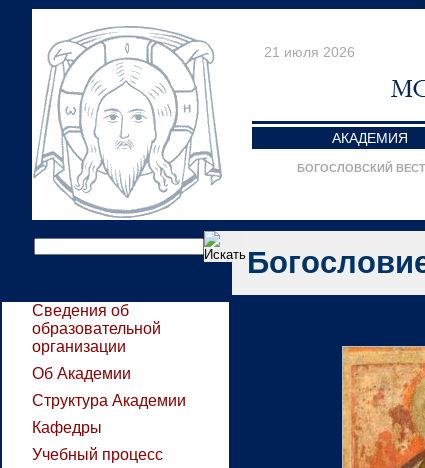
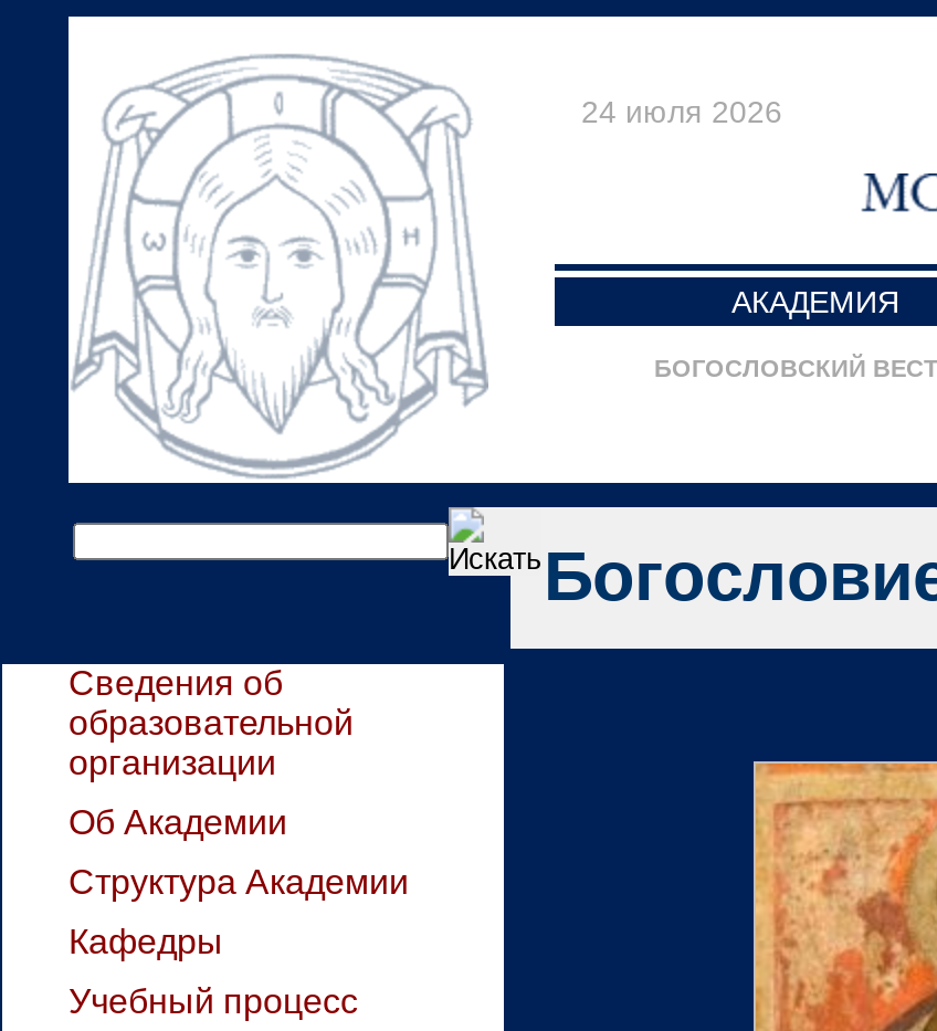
[264,44,355,60] 21 июля 2026 -> [581,94,782,129] 24 июля 2026

